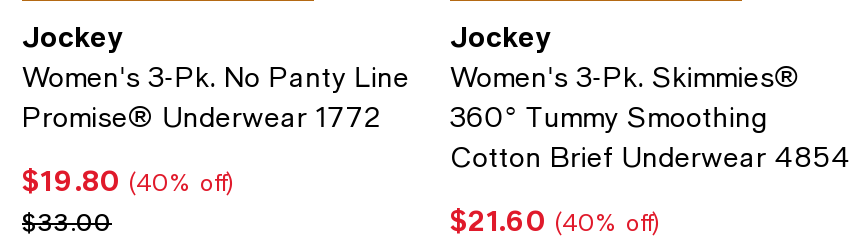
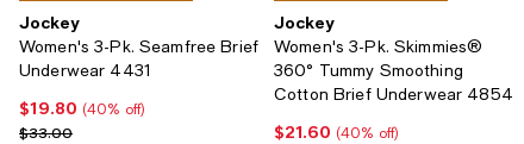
[22,61,410,133] Women's 3-Pk. No Panty Line | Promise® Underwear 1772 -> [19,36,258,79] Women's 3-Pk. Seamfree Brief | Underwear 4431

